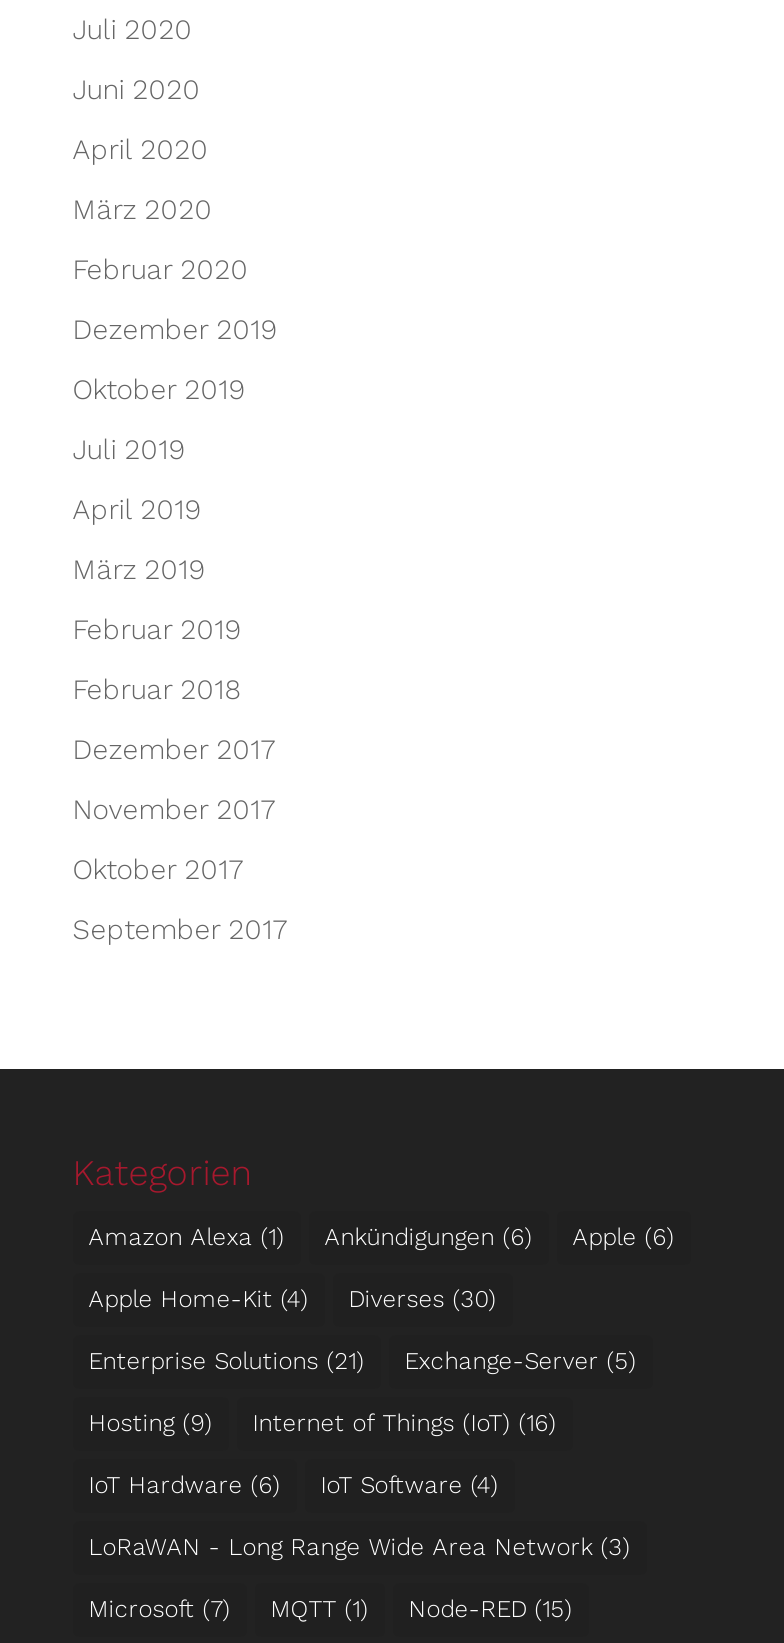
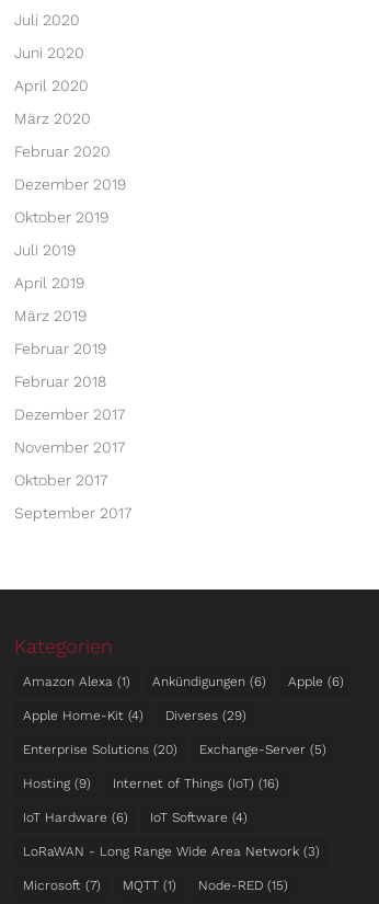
[89,1285,497,1313] Apple Home-Kit (4) Diverses (30) -> [23,708,246,723] Apple Home-Kit (4) Diverses (29)
[89,1347,365,1375] Enterprise Solutions (21) -> [23,742,177,757] Enterprise Solutions (20)

